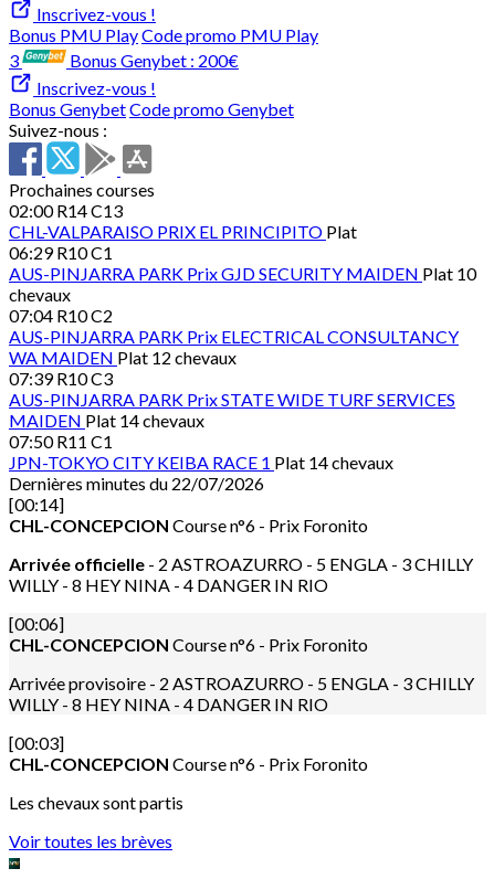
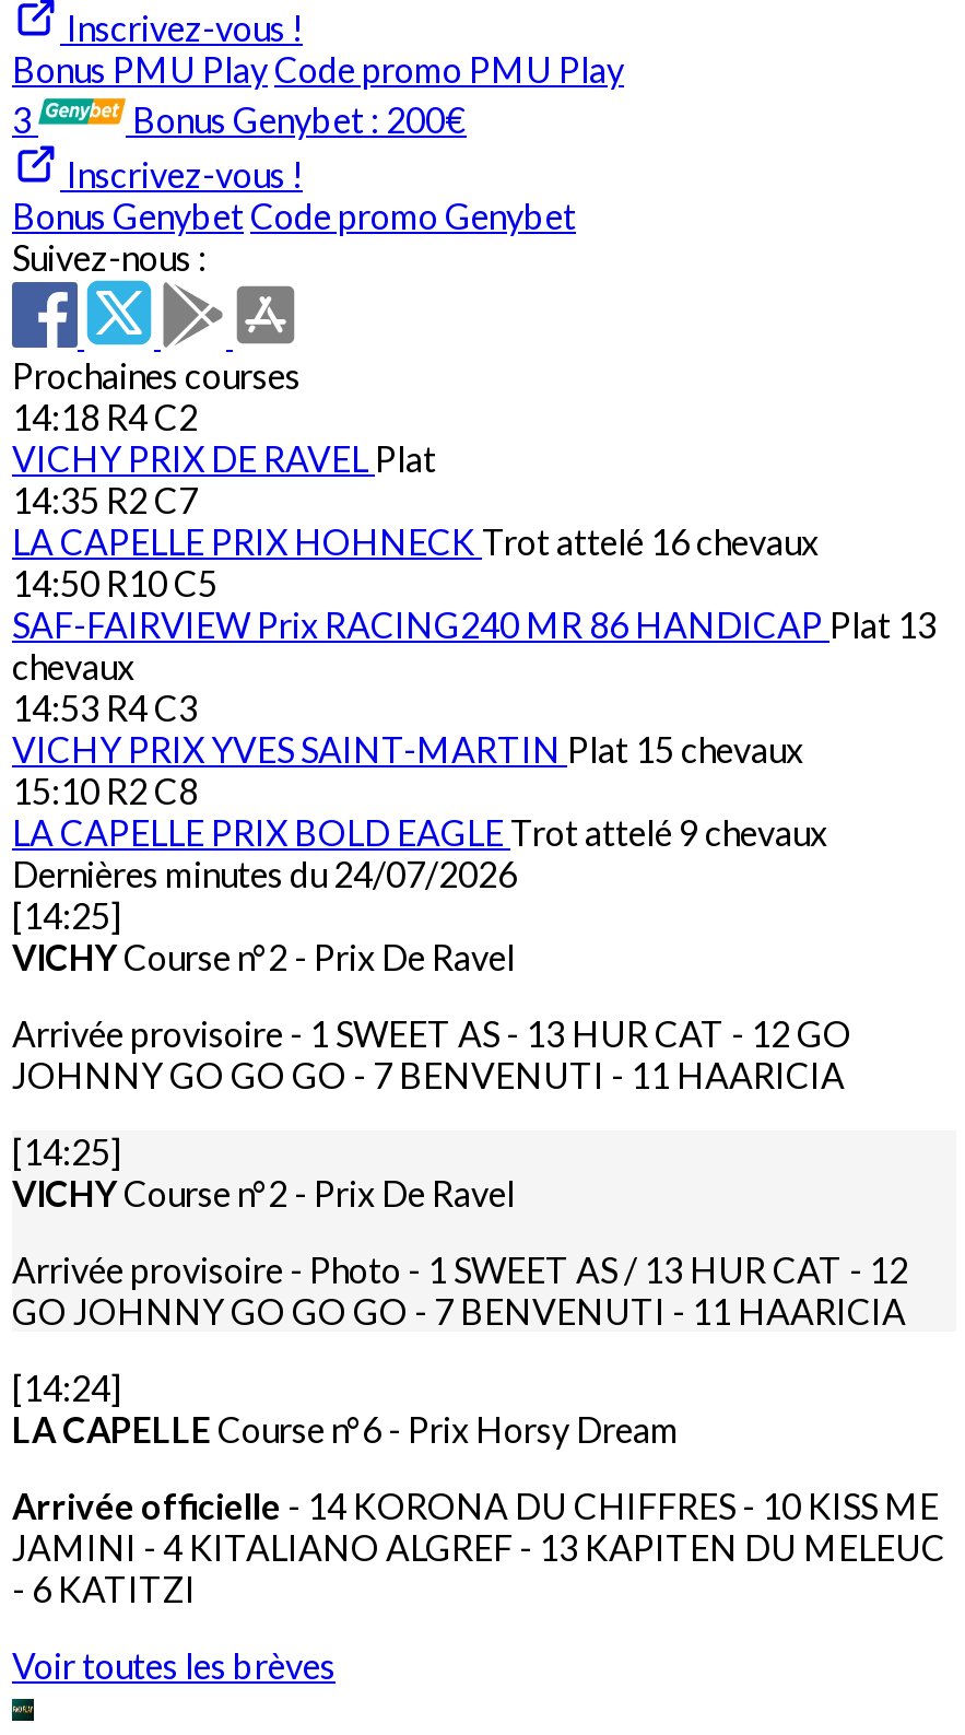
[9,200,476,284] 02:00 R14 C13 | CHL-VALPARAISO PRIX EL PRINCIPITO Plat | 06:29 R10 C1 | AUS-PINJARRA PARK Prix GJD SECURITY MAIDEN Plat 10 -> [12,396,937,645] 14:18 R4 C2 | VICHY PRIX DE RAVEL Plat | 14:35 R2 C7 | LA CAPELLE PRIX HOHNECK Trot attelé 16 chevaux | 14:50 R10 C5 | SAF-FAIRVIEW Prix RACING240 MR 86 HANDICAP Plat 13
moved [9,284,71,305] -> [12,645,134,686]: chevaux
[9,305,459,535] 07:04 R10 C2 | AUS-PINJARRA PARK Prix ELECTRICAL CONSULTANCY | WA MAIDEN Plat 12 chevaux | 07:39 R10 C3 | AUS-PINJARRA PARK Prix STATE WIDE TURF SERVICES | MAIDEN Plat 14 chevaux | 07:50 R11 C1 | JPN-TOKYO CITY KEIBA RACE 1 Plat 14 chevaux | Dernières minutes du 22/07/2026 | [00:14] | CHL-CONCEPCION Course n°6 - Prix Foronito -> [12,686,827,977] 14:53 R4 C3 | VICHY PRIX YVES SAINT-MARTIN Plat 15 chevaux | 15:10 R2 C8 | LA CAPELLE PRIX BOLD EAGLE Trot attelé 9 chevaux | Dernières minutes du 24/07/2026 | [14:25] | VICHY Course n°2 - Prix De Ravel
[9,553,473,595] Arrivée officielle - 2 ASTROAZURRO - 5 ENGLA - 3 CHILLY | WILLY - 8 HEY NINA - 4 DANGER IN RIO -> [12,1012,851,1095] Arrivée provisoire - 1 SWEET AS - 13 HUR CAT - 12 GO | JOHNNY GO GO GO - 7 BENVENUTI - 11 HAARICIA
[9,613,368,655] [00:06] | CHL-CONCEPCION Course n°6 - Prix Foronito -> [12,1130,515,1213] [14:25] | VICHY Course n°2 - Prix De Ravel
[9,672,474,714] Arrivée provisoire - 2 ASTROAZURRO - 5 ENGLA - 3 CHILLY | WILLY - 8 HEY NINA - 4 DANGER IN RIO -> [12,1248,908,1331] Arrivée provisoire - Photo - 1 SWEET AS / 13 HUR CAT - 12 | GO JOHNNY GO GO GO - 7 BENVENUTI - 11 HAARICIA
[9,732,368,774] [00:03] | CHL-CONCEPCION Course n°6 - Prix Foronito -> [12,1366,679,1449] [14:24] | LA CAPELLE Course n°6 - Prix Horsy Dream
[9,792,183,813] Les chevaux sont partis -> [12,1484,945,1609] Arrivée officielle - 14 KORONA DU CHIFFRES - 10 KISS ME | JAMINI - 4 KITALIANO ALGREF - 13 KAPITEN DU MELEUC | - 6 KATITZI

